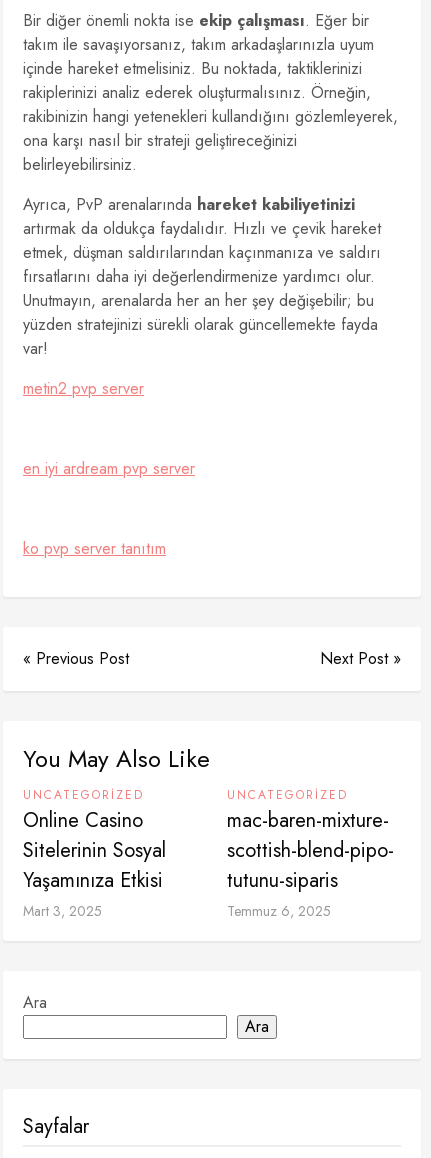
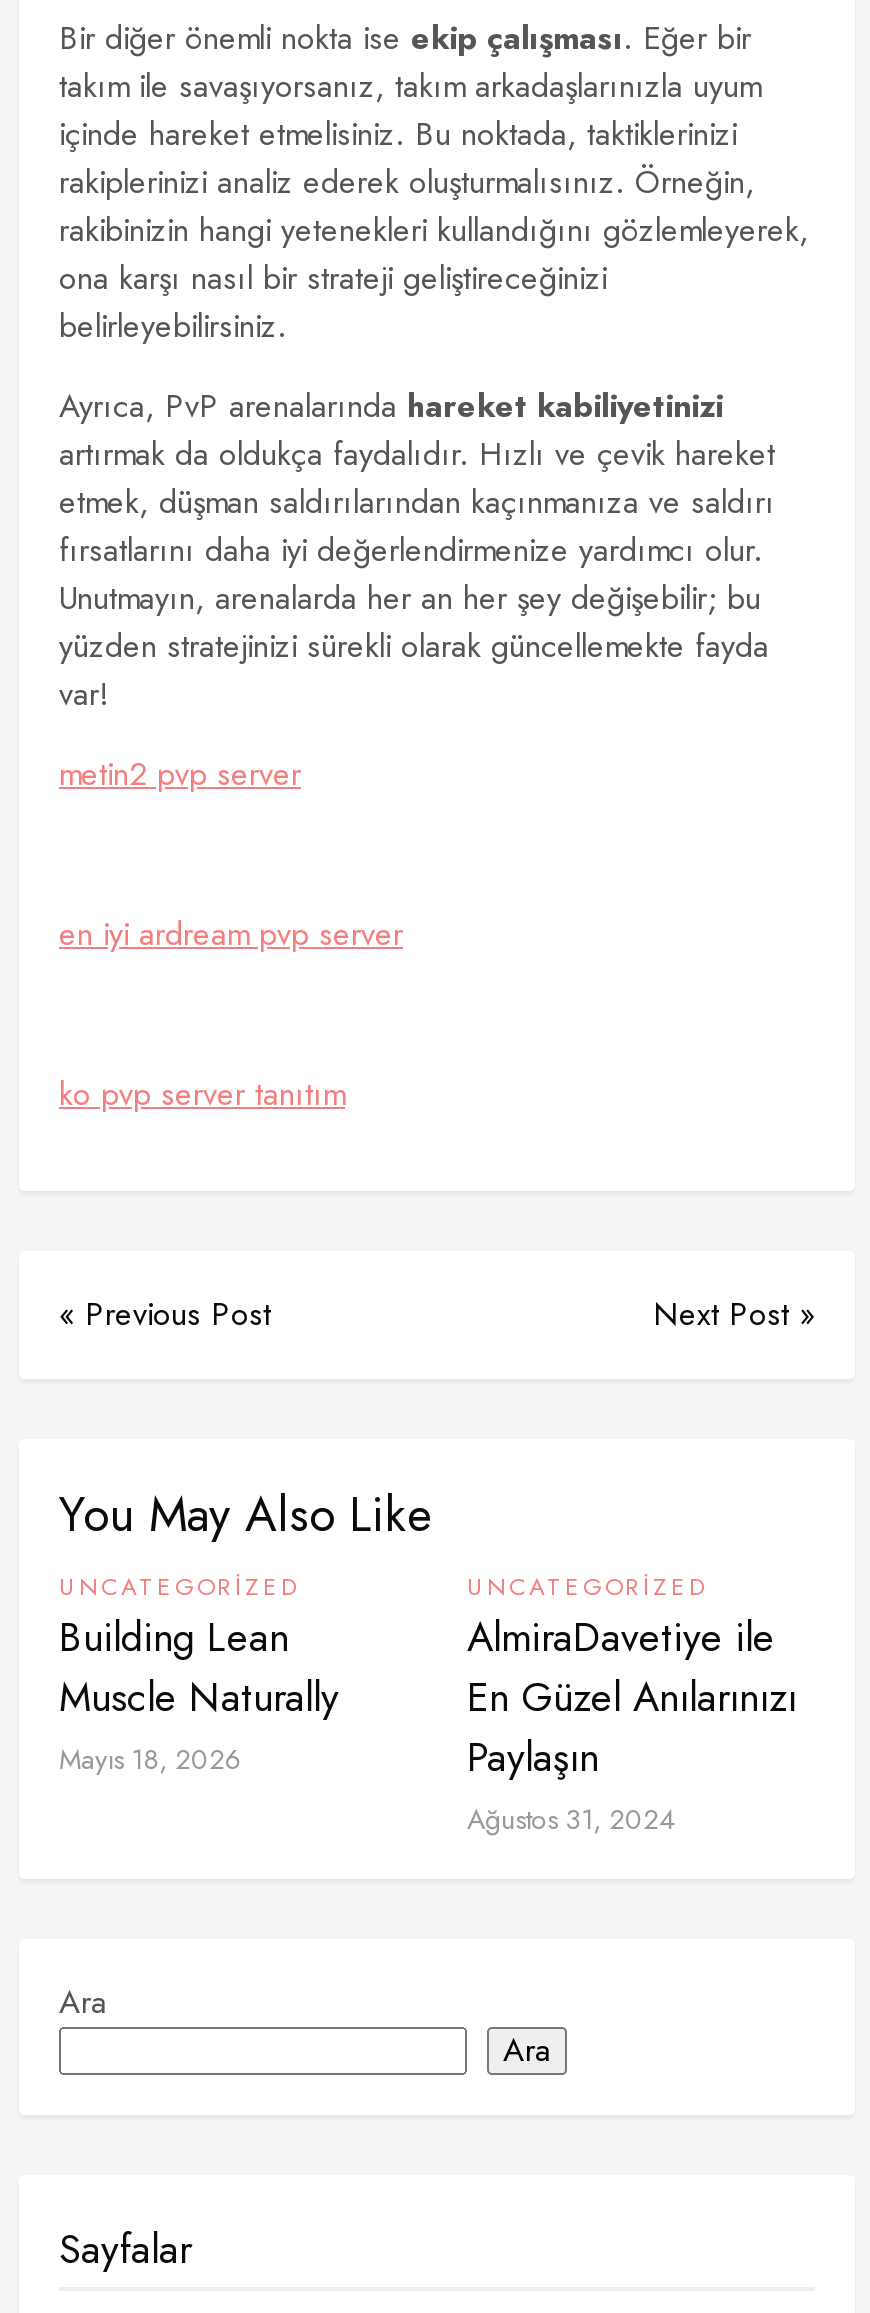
[23,806,166,921] Online Casino | Sitelerinin Sosyal | Yaşamınıza Etkisi | Mart 3, 2025 -> [59,1609,339,1779] Building Lean | Muscle Naturally | Mayıs 18, 2026
[227,806,394,921] mac-baren-mixture- | scottish-blend-pipo- | tutunu-siparis | Temmuz 6, 2025 -> [467,1609,797,1839] AlmiraDavetiye ile | En Güzel Anılarınızı | Paylaşın | Ağustos 31, 2024

